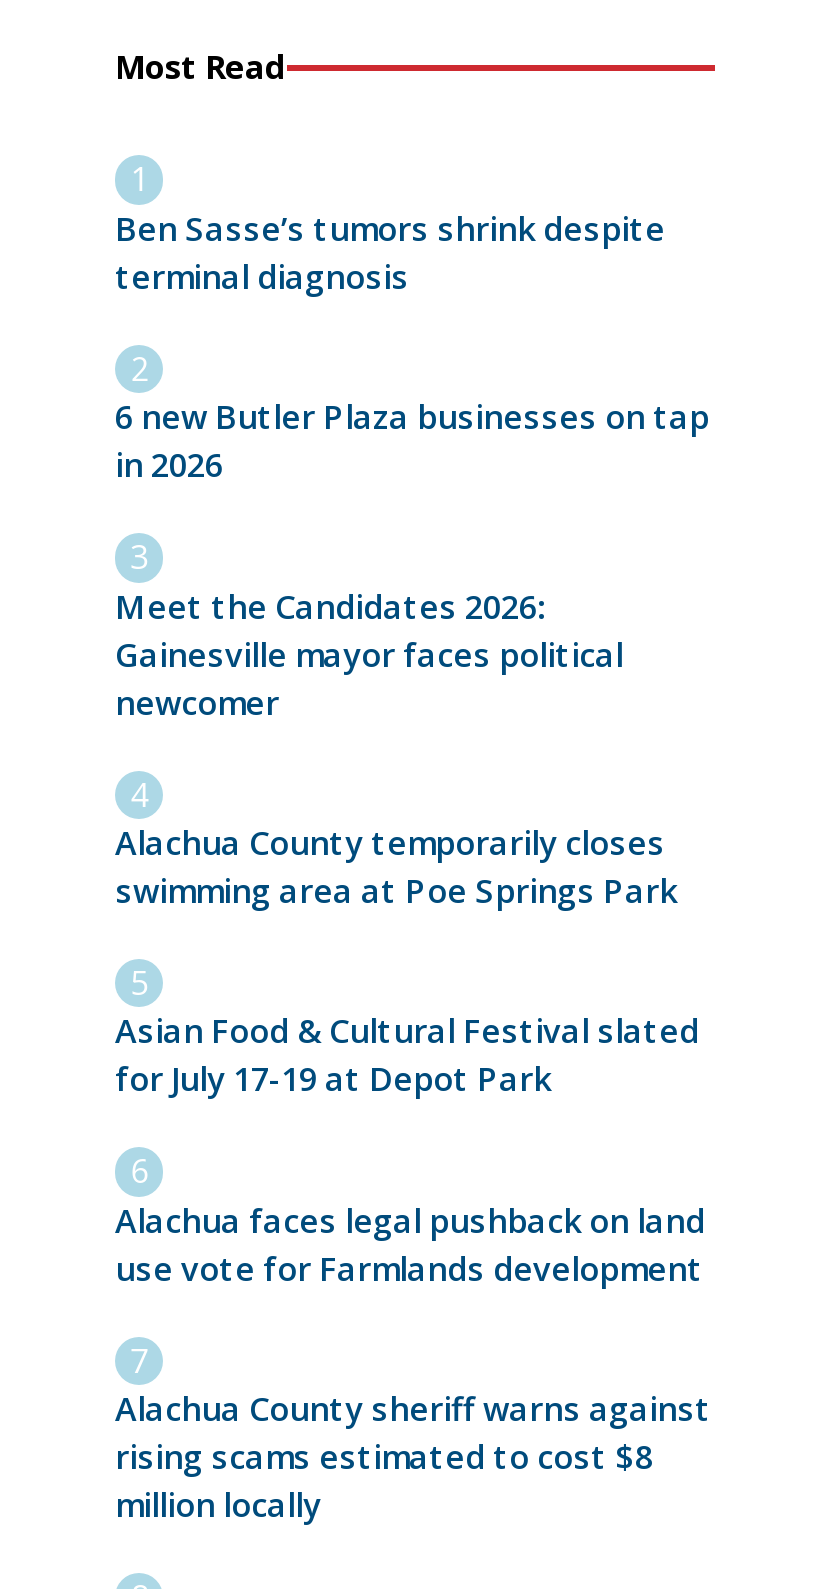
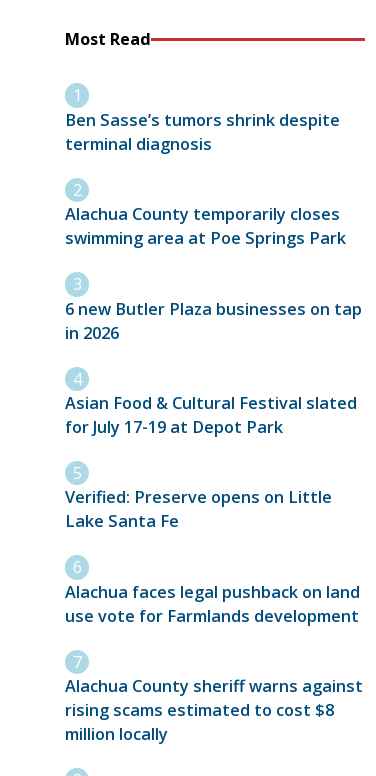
moved [115,395,709,487] -> [65,298,362,344]: 6 new Butler Plaza businesses on tap | in 2026
[115,584,623,724] Meet the Candidates 2026: | Gainesville mayor faces political | newcomer -> none
moved [115,821,677,913] -> [65,203,346,249]: Alachua County temporarily closes | swimming area at Poe Springs Park
moved [115,1010,699,1102] -> [65,392,357,438]: Asian Food & Cultural Festival slated | for July 17-19 at Depot Park
none -> [65,486,332,532] Verified: Preserve opens on Little | Lake Santa Fe

